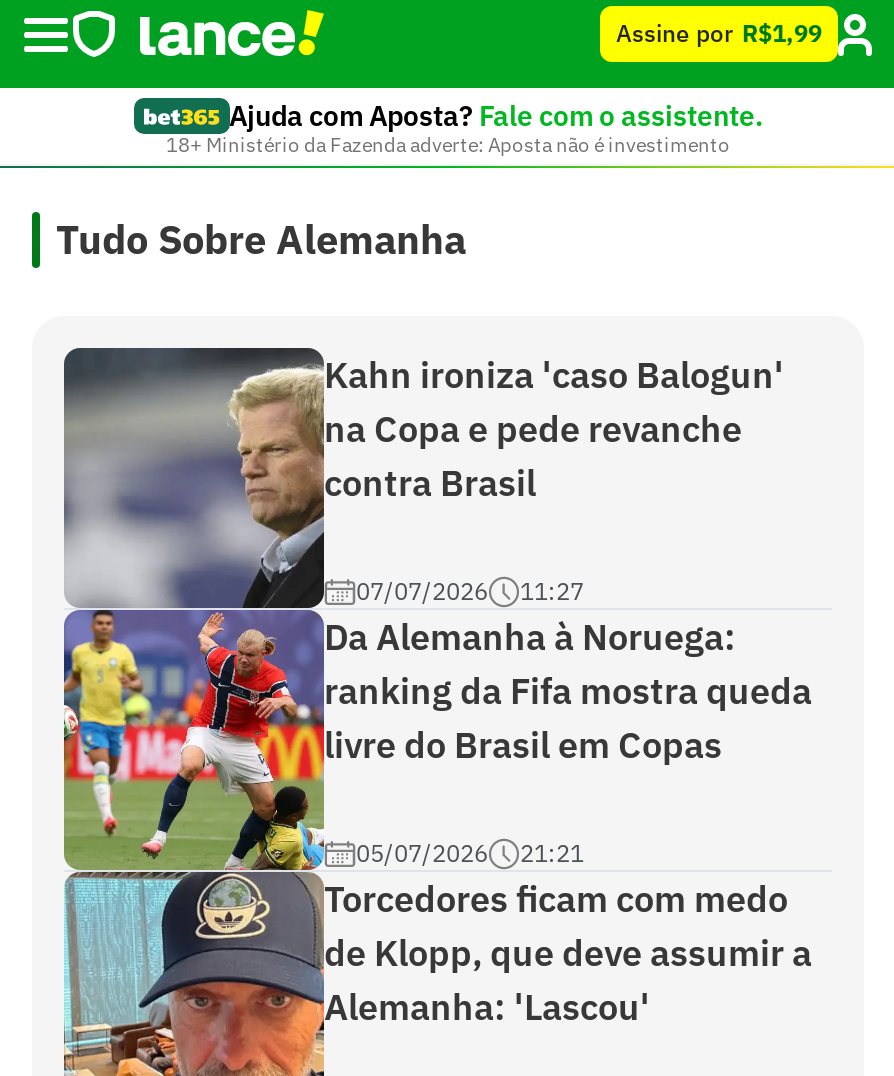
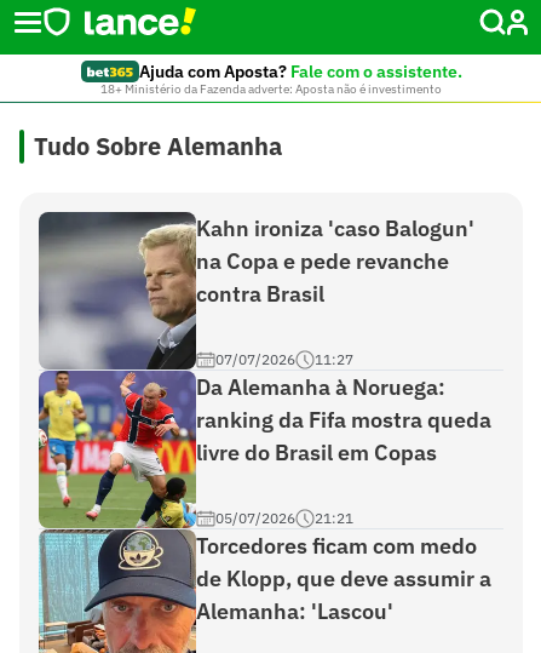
[616,18,822,48] Assine por R$1,99 -> none

